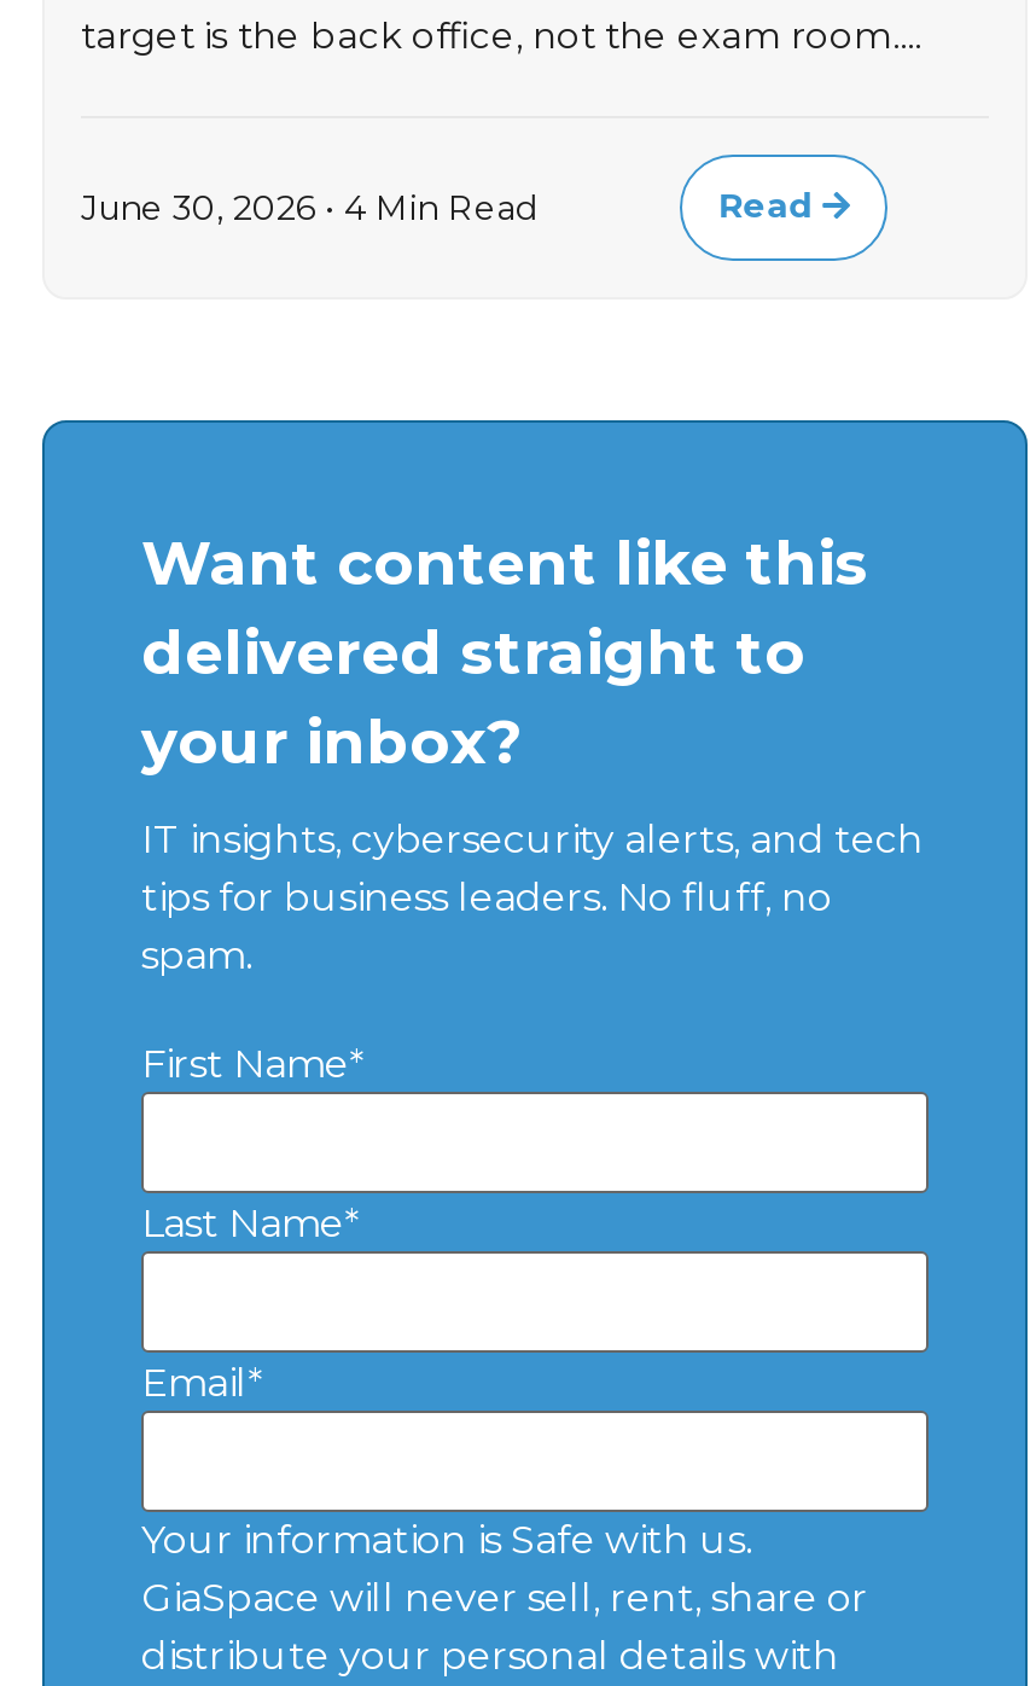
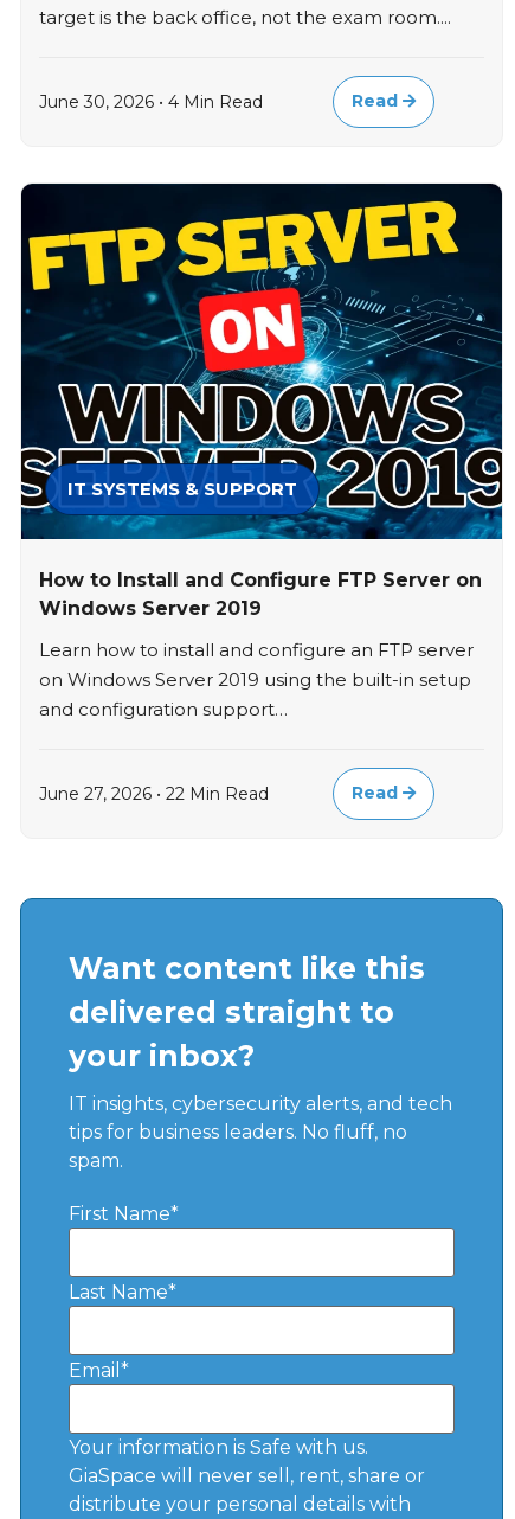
none -> [20,182,503,540] [image] | IT SYSTEMS & SUPPORT
none -> [39,569,482,720] How to Install and Configure FTP Server on | Windows Server 2019 | Learn how to install and configure an FTP server | on Windows Server 2019 using the built-in setup | and configuration support…
none -> [39,782,403,804] June 27, 2026 • 22 Min Read | Read

